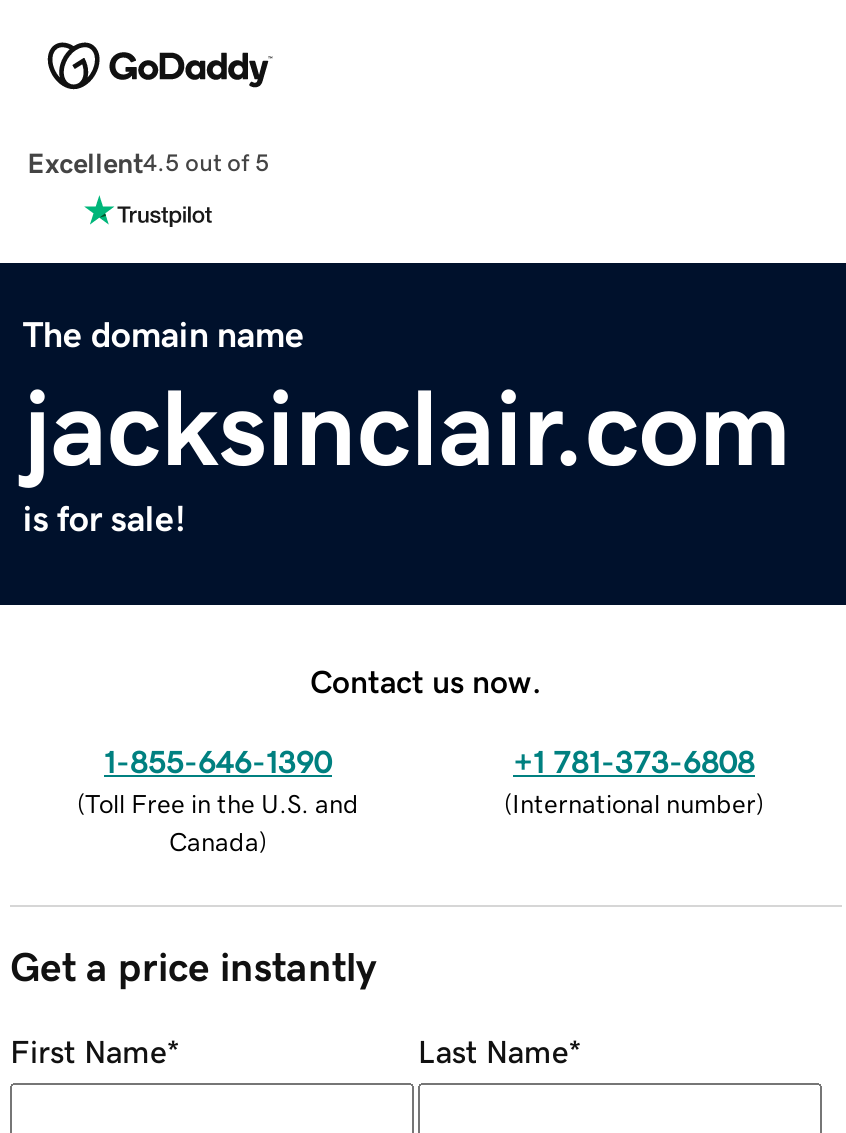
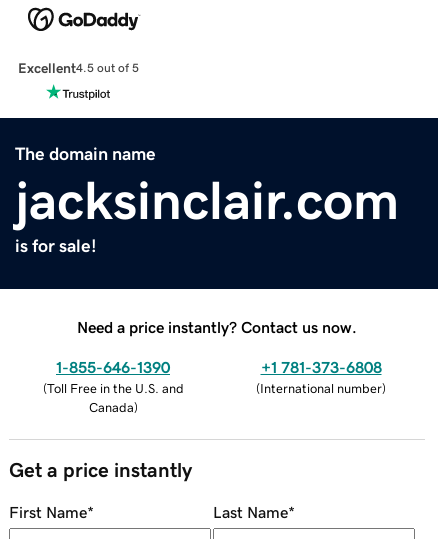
[310,664,542,696] Contact us now. -> [77,319,357,335] Need a price instantly? Contact us now.

